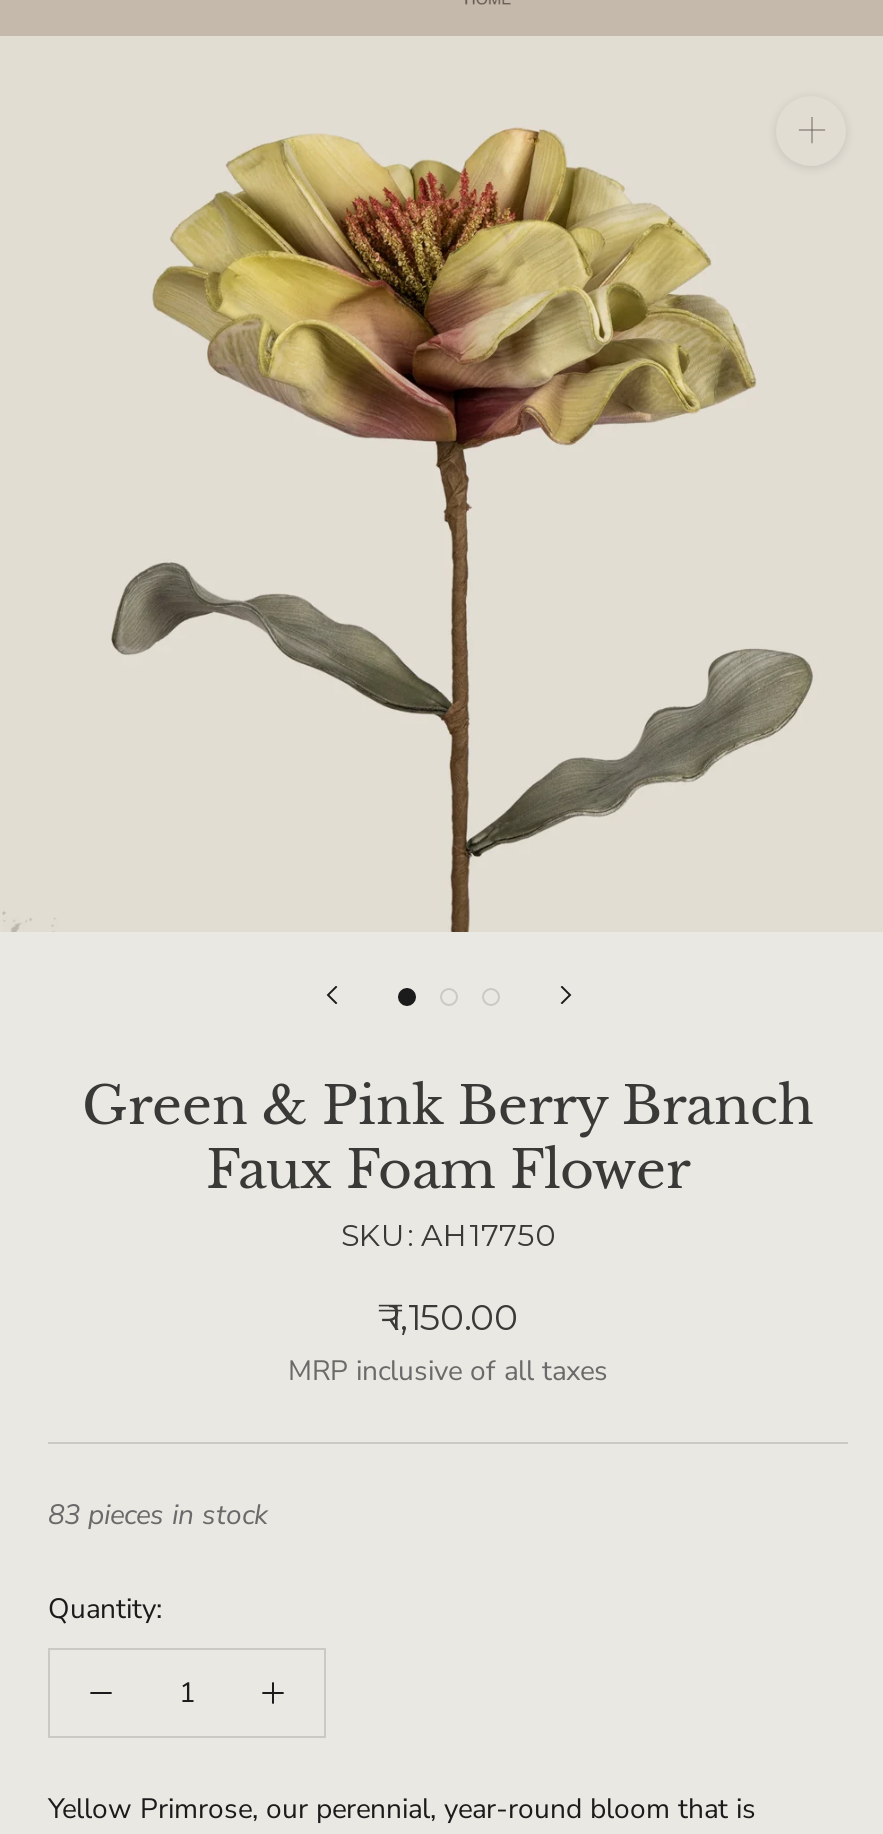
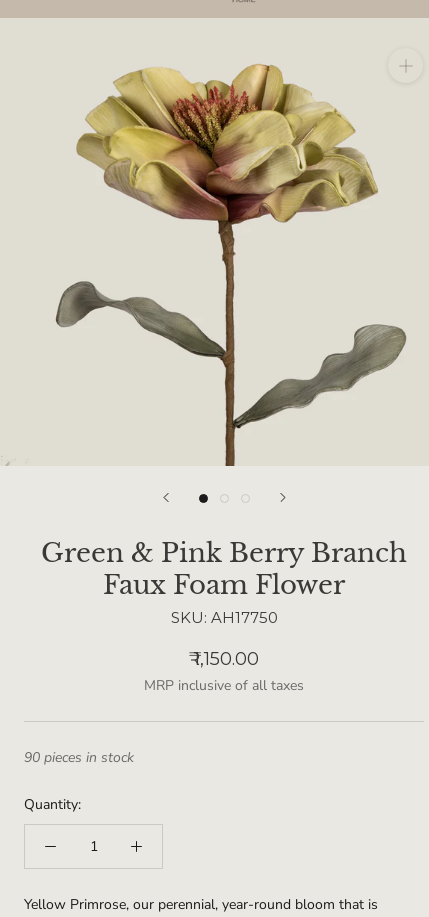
[48,1496,268,1534] 83 pieces in stock -> [24,748,134,767] 90 pieces in stock

